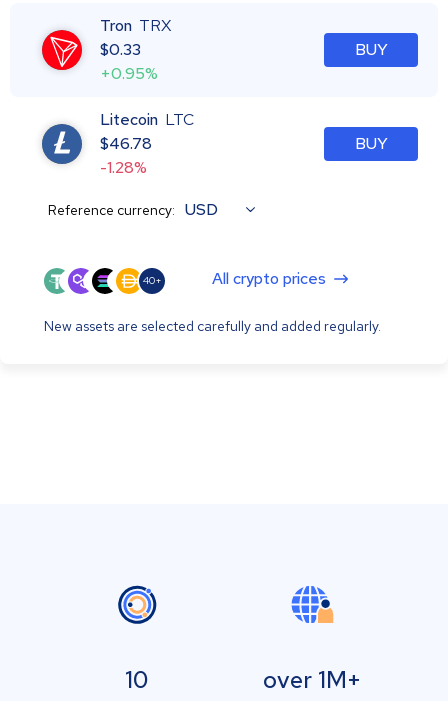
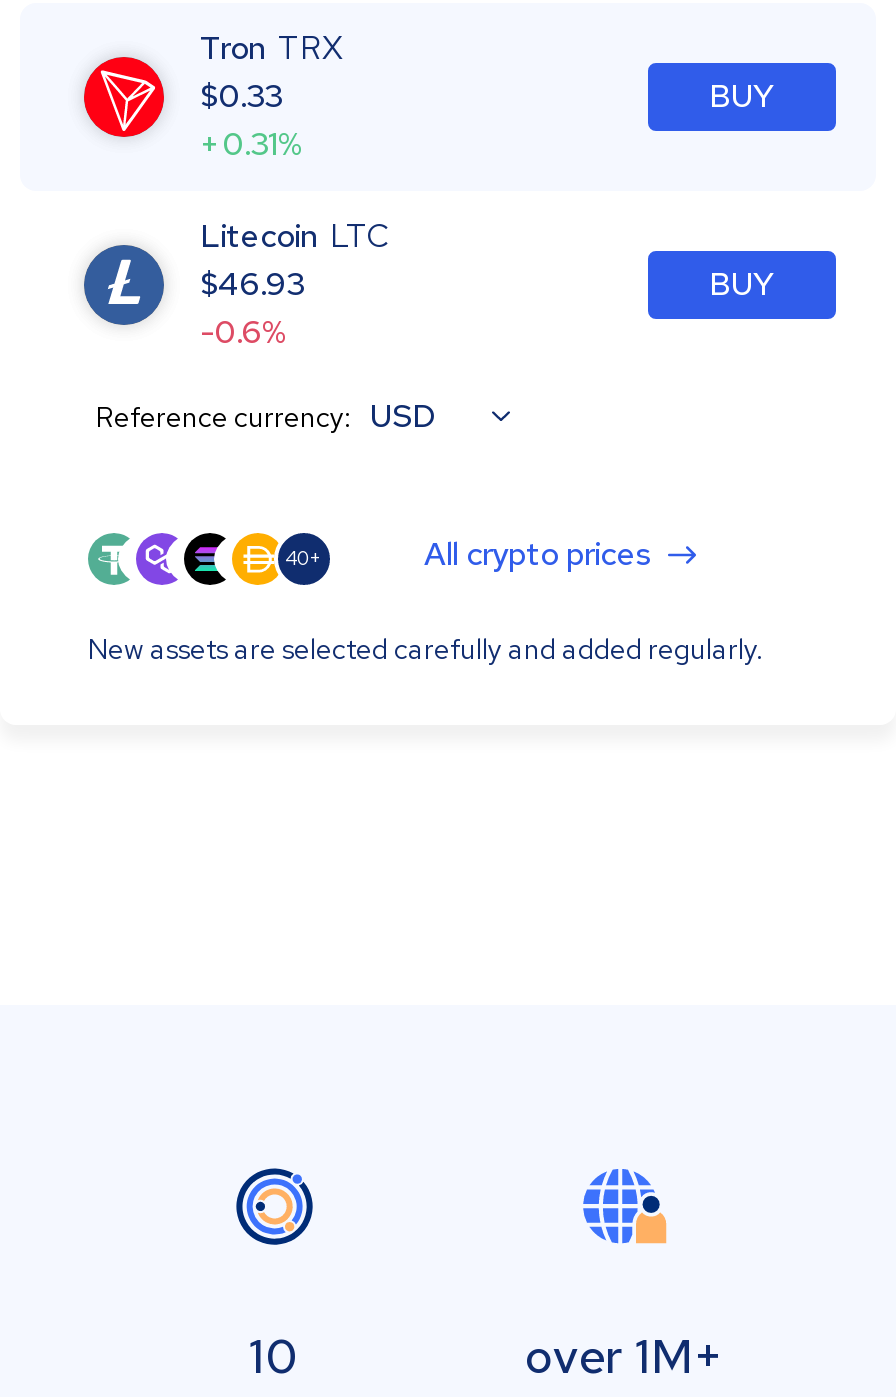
[100,63,158,84] +0.95% -> [200,123,304,165] +0.31%
[100,133,152,154] $46.78 -> [200,263,304,305] $46.93
[100,157,147,178] -1.28% -> [200,311,288,353] -0.6%

